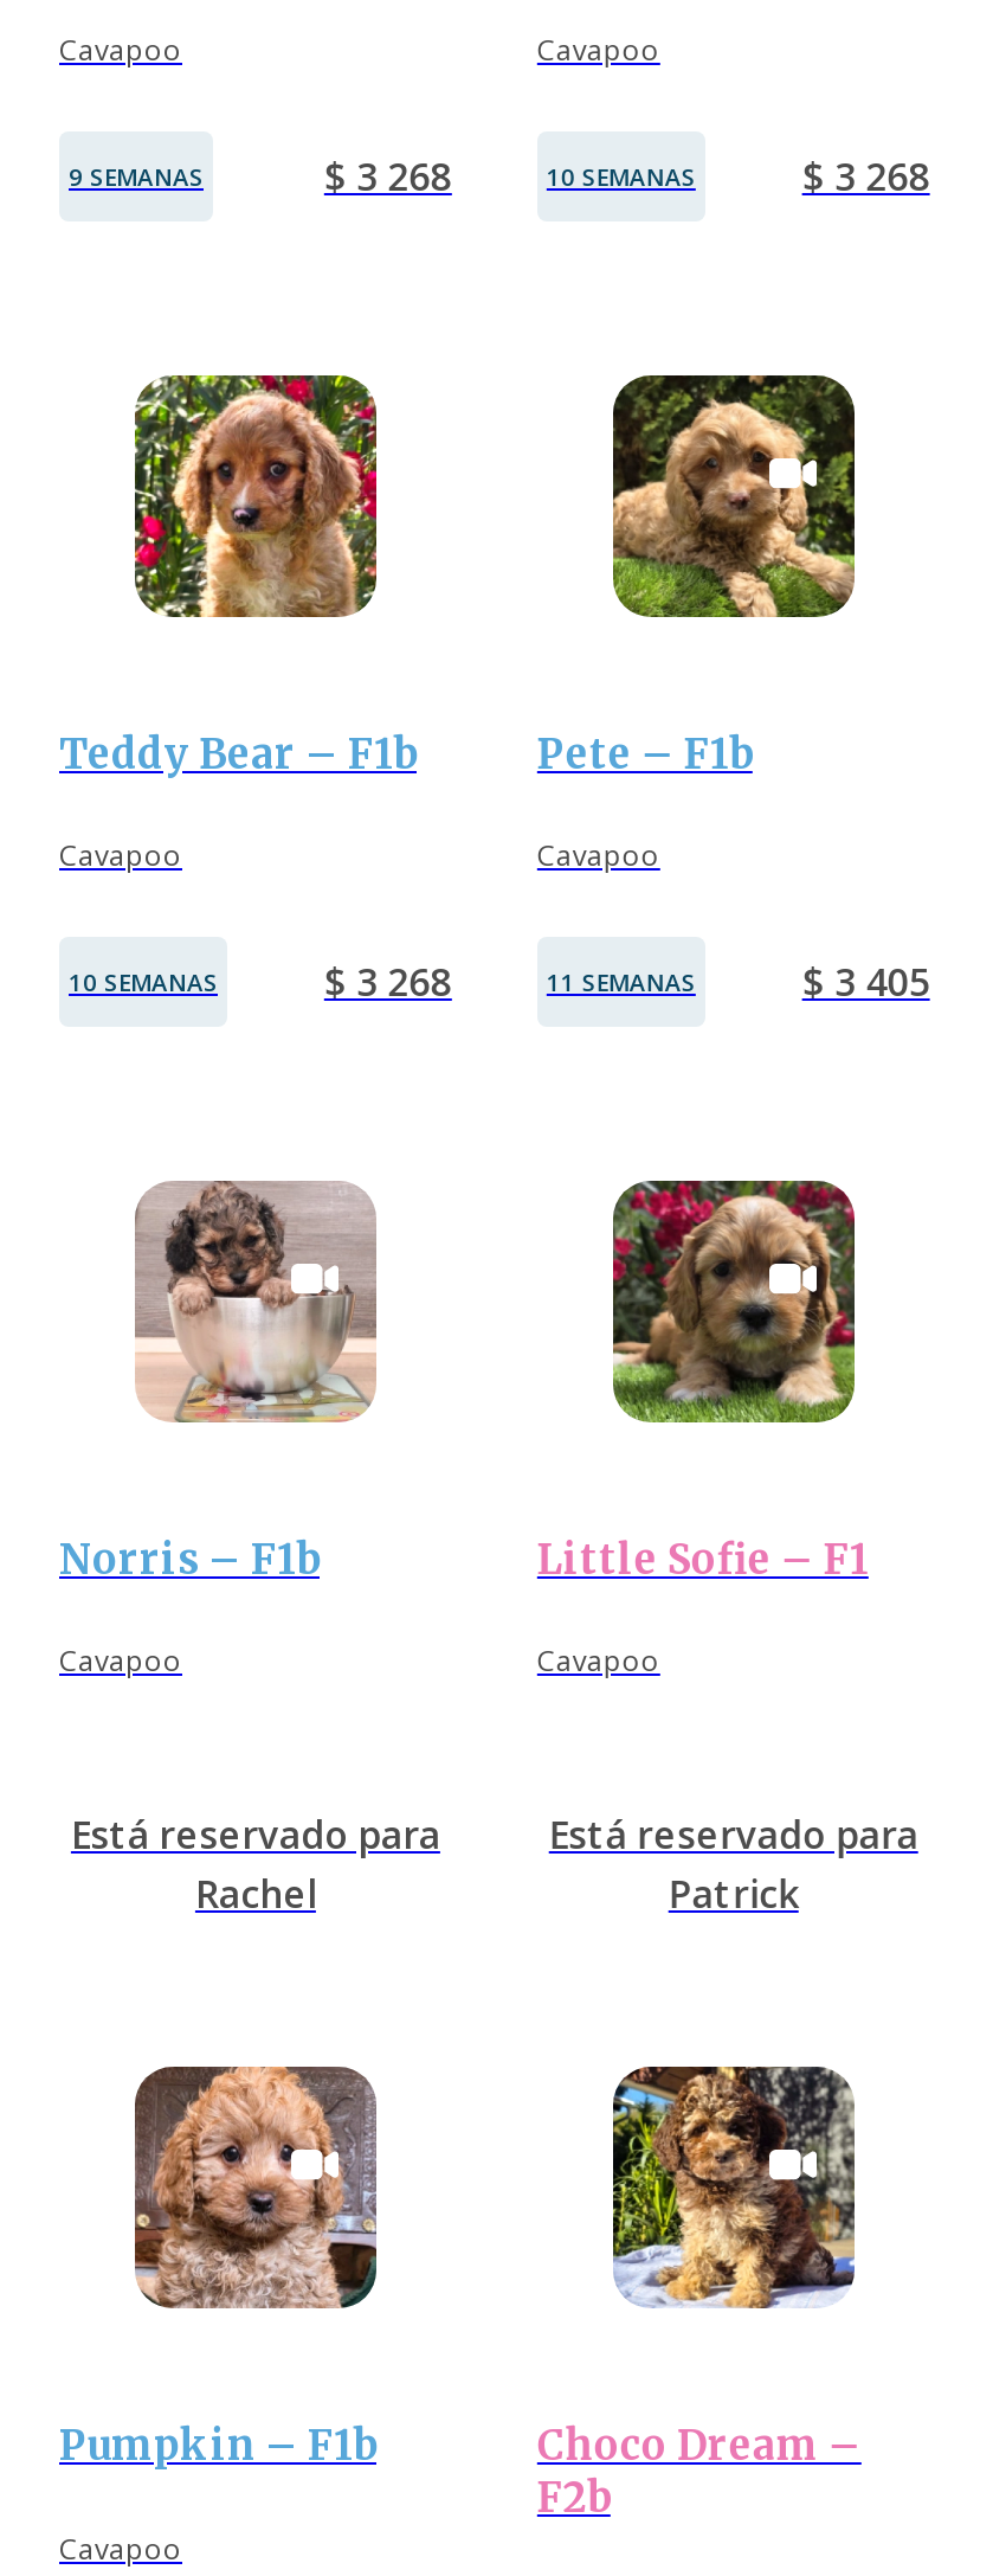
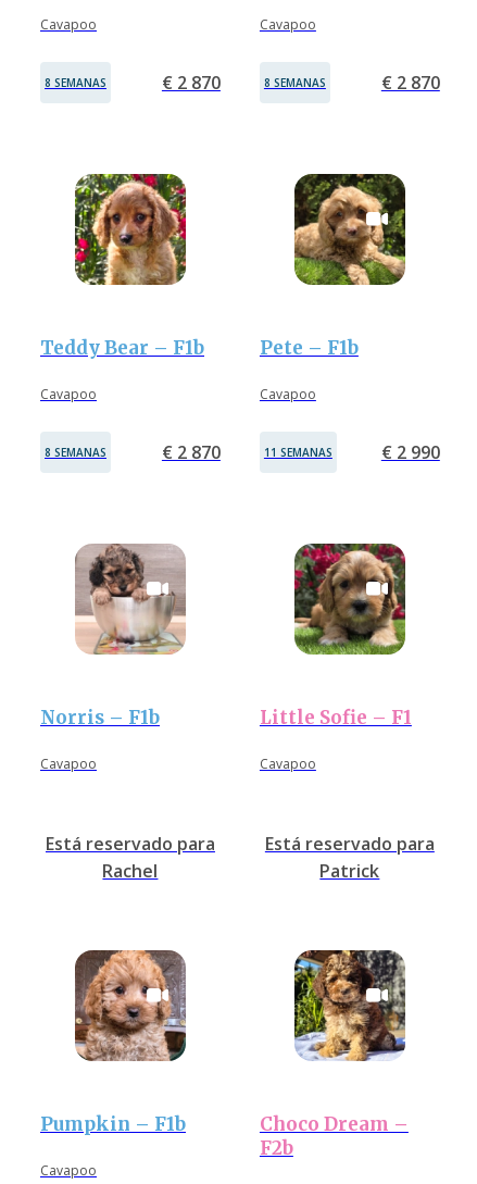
[69,160,204,193] 9 SEMANAS -> [45,75,106,90] 8 SEMANAS
[324,151,452,203] $ 3 268 -> [162,71,220,95] € 2 870
[547,160,696,193] 10 SEMANAS -> [264,75,326,90] 8 SEMANAS
[802,151,930,203] $ 3 268 -> [381,71,440,95] € 2 870
[69,966,218,999] 10 SEMANAS -> [45,445,106,460] 8 SEMANAS
[324,956,452,1008] $ 3 268 -> [162,441,220,464] € 2 870
[802,956,930,1008] $ 3 405 -> [381,441,440,464] € 2 990

